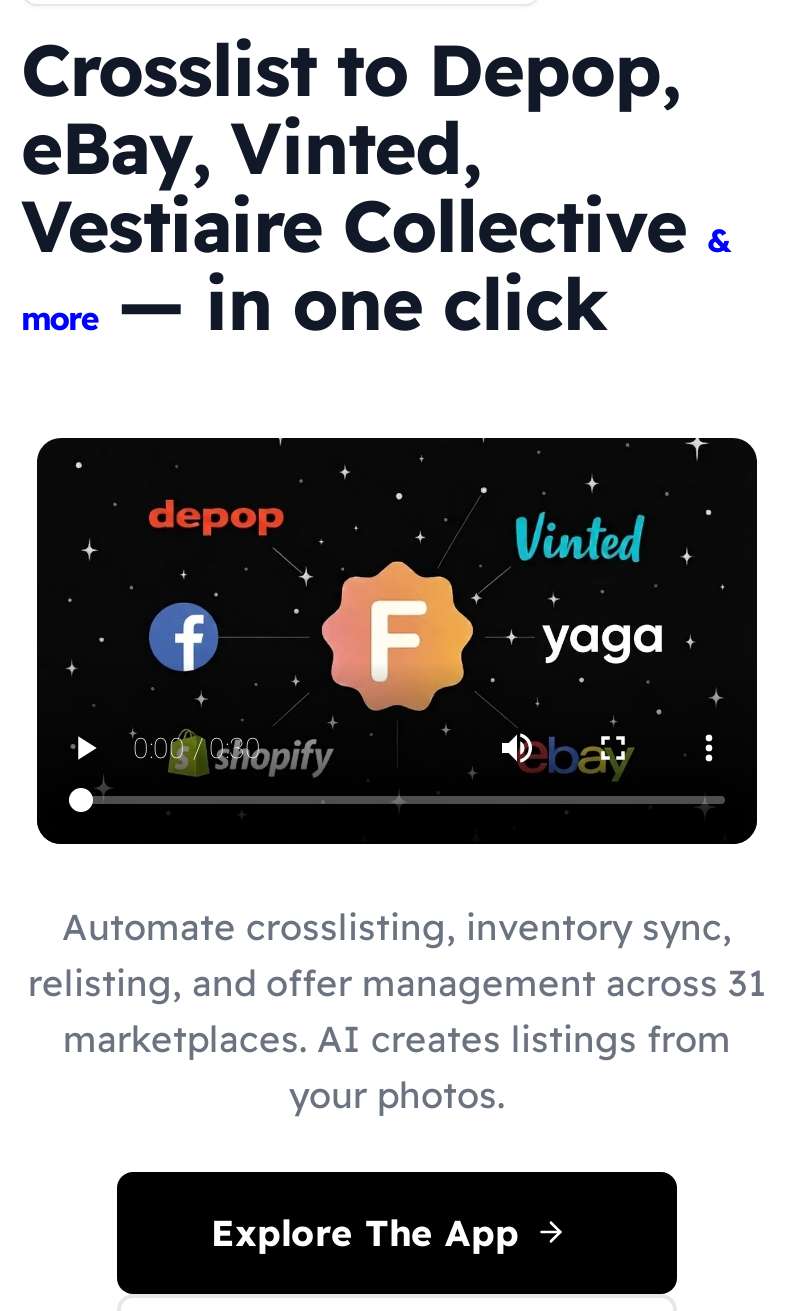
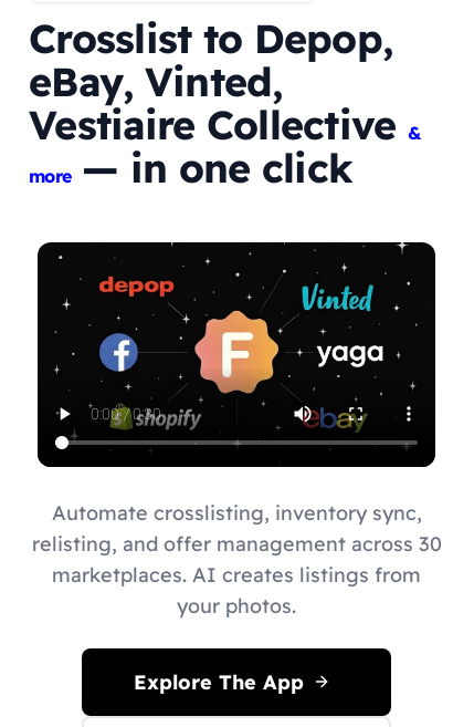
[28,959,766,1005] relisting, and offer management across 31 -> [31,531,441,556] relisting, and offer management across 30

